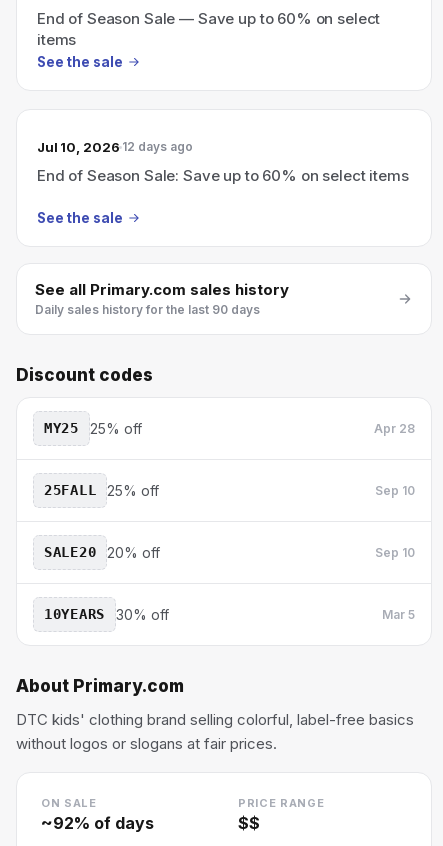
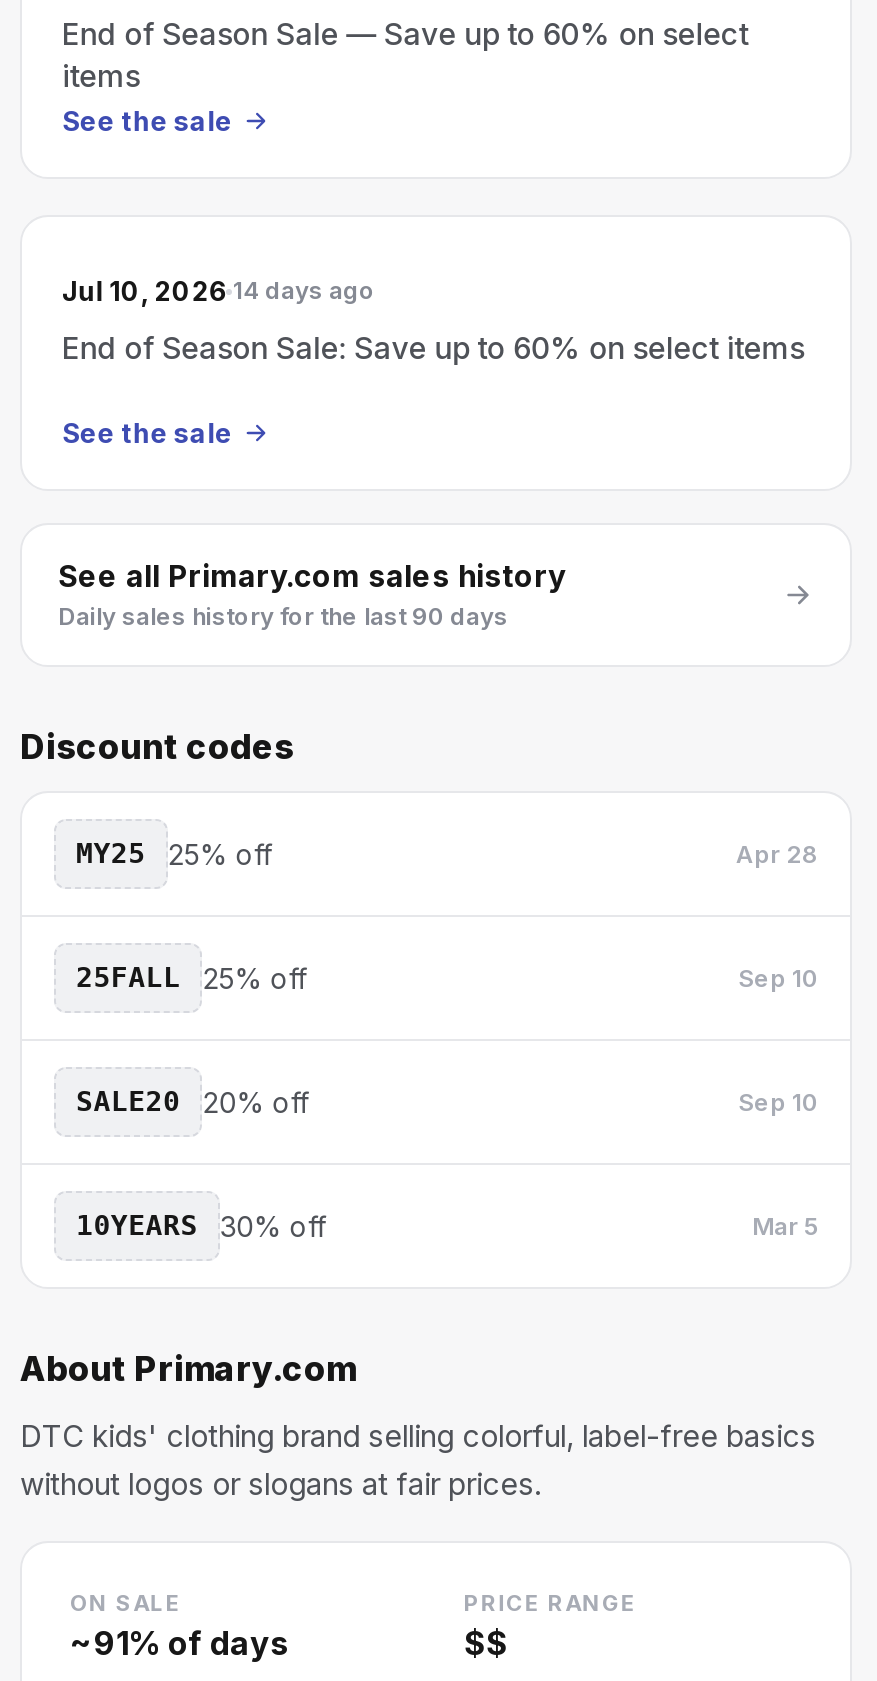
[37,138,193,154] Jul 10, 2026 12 days ago -> [62,274,375,306] Jul 10, 2026 14 days ago
[41,813,154,833] ~92% of days -> [70,1623,288,1663] ~91% of days

